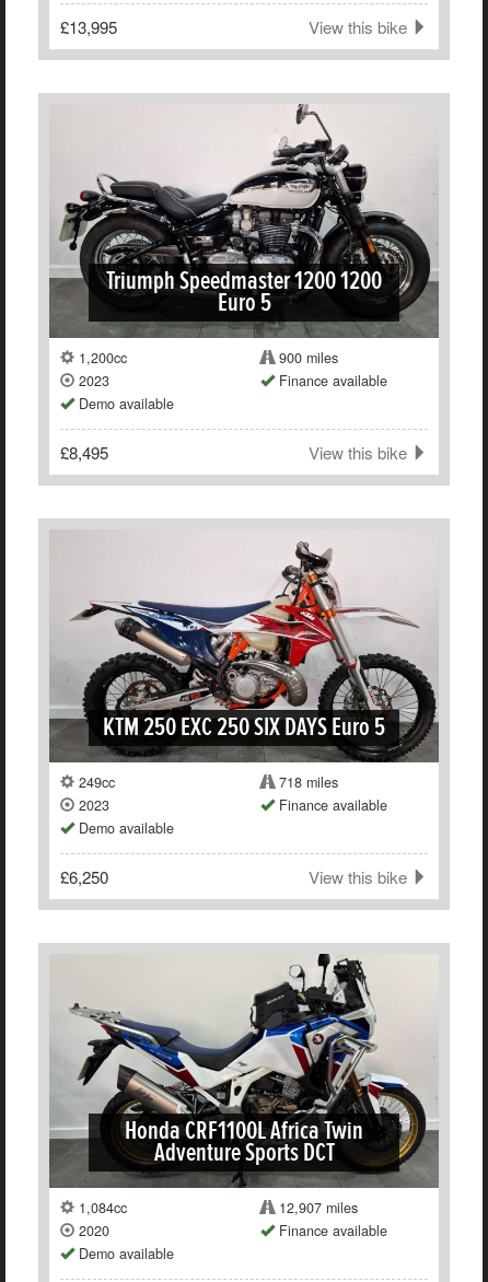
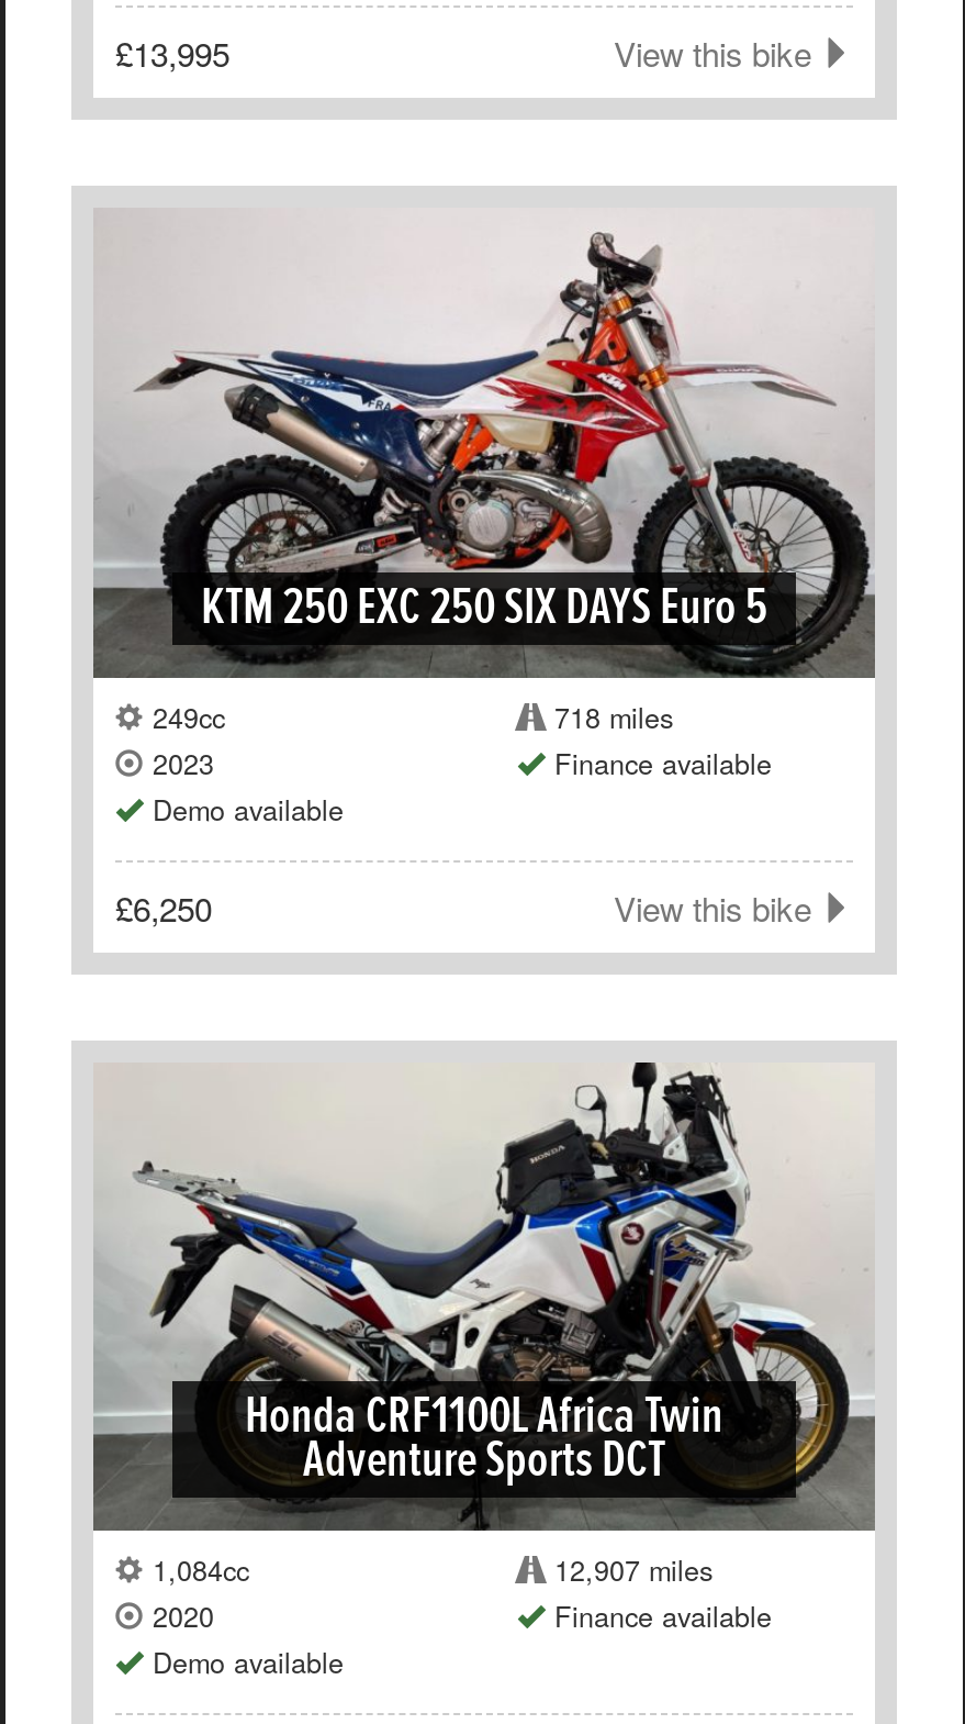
[49,103,439,463] [image] | Triumph Speedmaster 1200 1200 | Euro 5 | 1,200cc | 900 miles | 2023 | Finance available | Demo available | View this bike | £8,495 -> none

